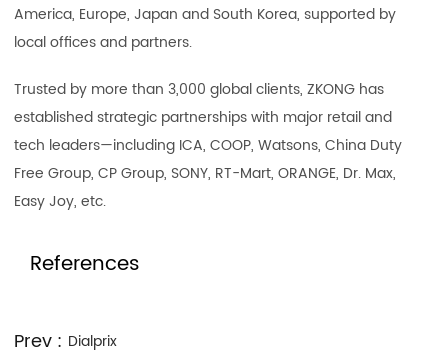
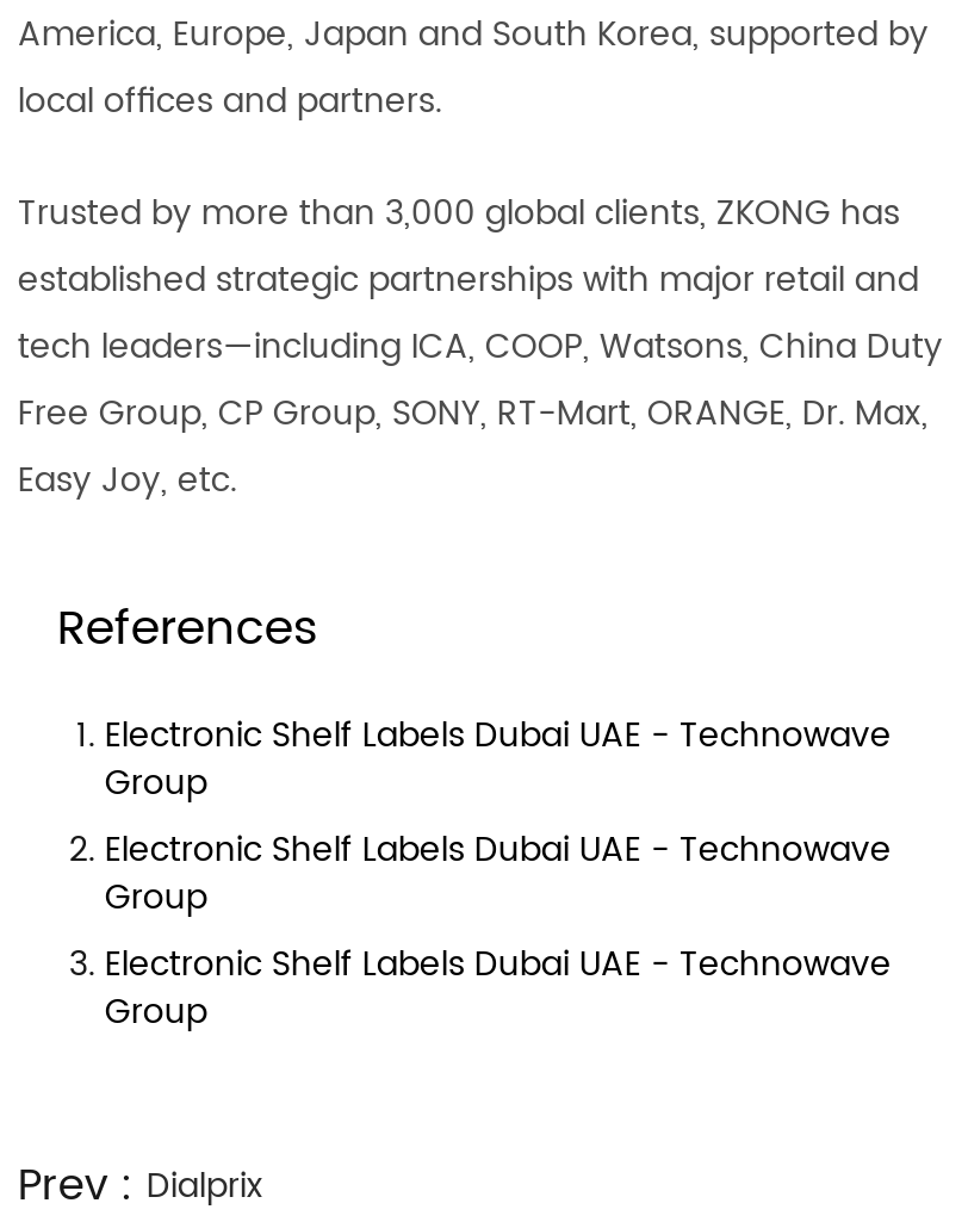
none -> [105,709,891,1041] Electronic Shelf Labels Dubai UAE - Technowave | Group | Electronic Shelf Labels Dubai UAE - Technowave | Group | Electronic Shelf Labels Dubai UAE - Technowave | Group

